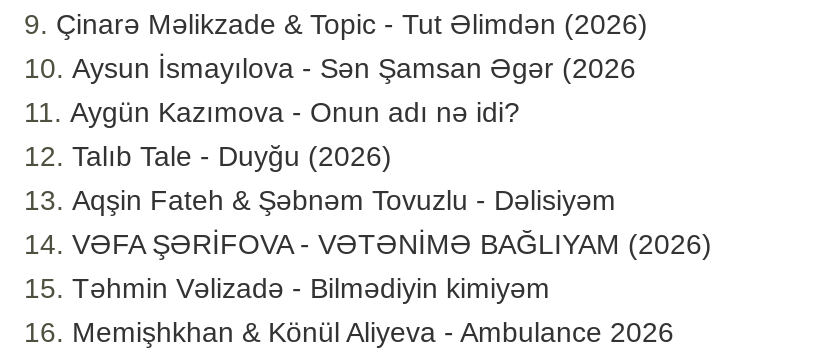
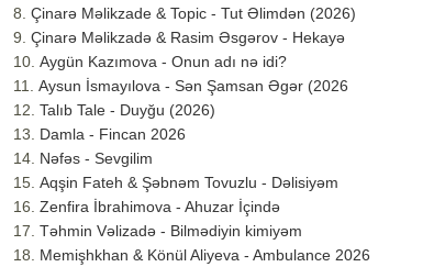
none -> [31,29,345,46] Çinarə Məlikzadə & Rasim Əsgərov - Hekayə
moved [72,52,636,84] -> [38,77,348,95]: Aysun İsmayılova - Sən Şamsan Əgər (2026
none -> [40,125,186,167] Damla - Fincan 2026 | Nəfəs - Sevgilim
[72,228,712,260] VƏFA ŞƏRİFOVA - VƏTƏNİMƏ BAĞLIYAM (2026) -> [40,198,280,215] Zenfira İbrahimova - Ahuzar İçində

